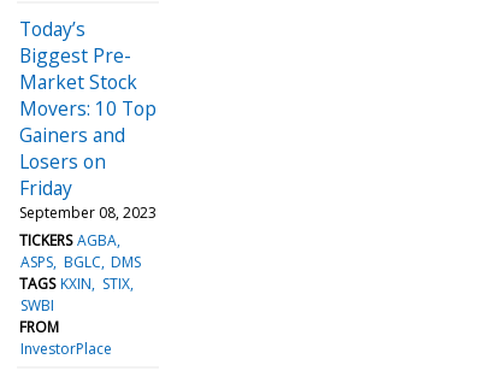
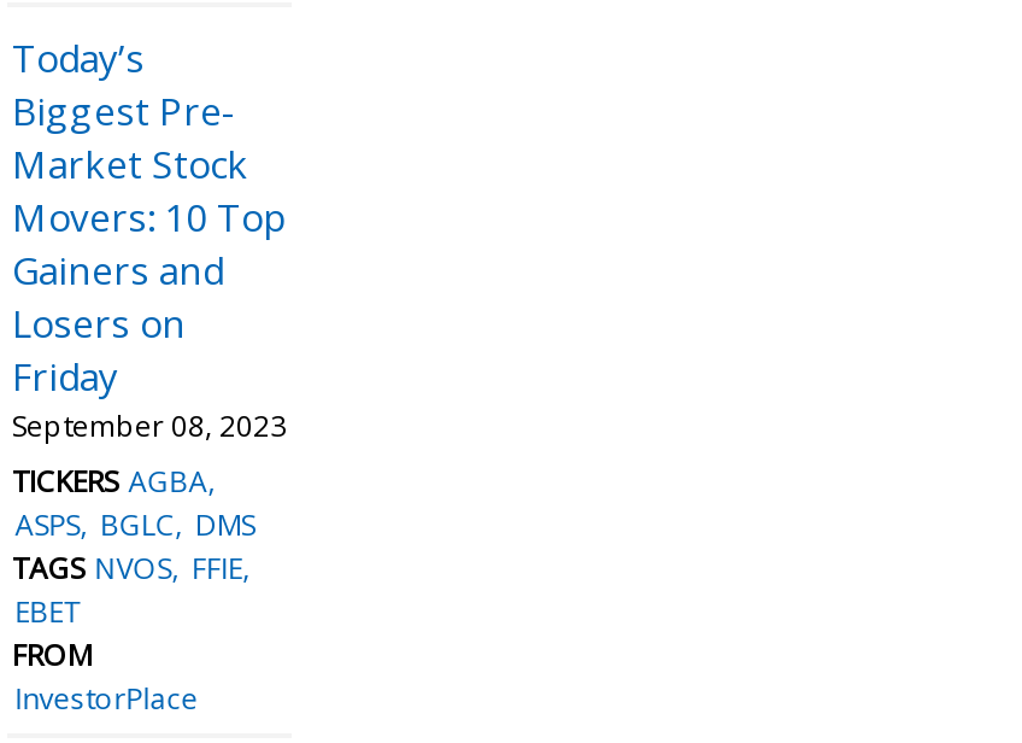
[19,273,130,315] TAGS KXIN STIX | SWBI -> [12,547,242,632] TAGS NVOS FFIE | EBET

